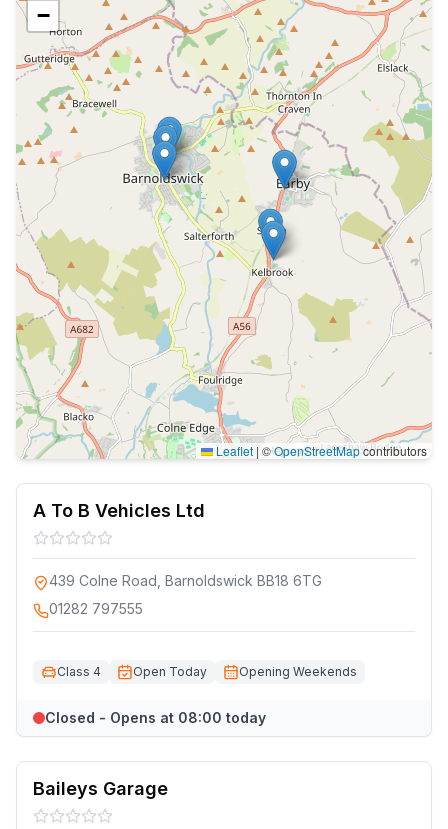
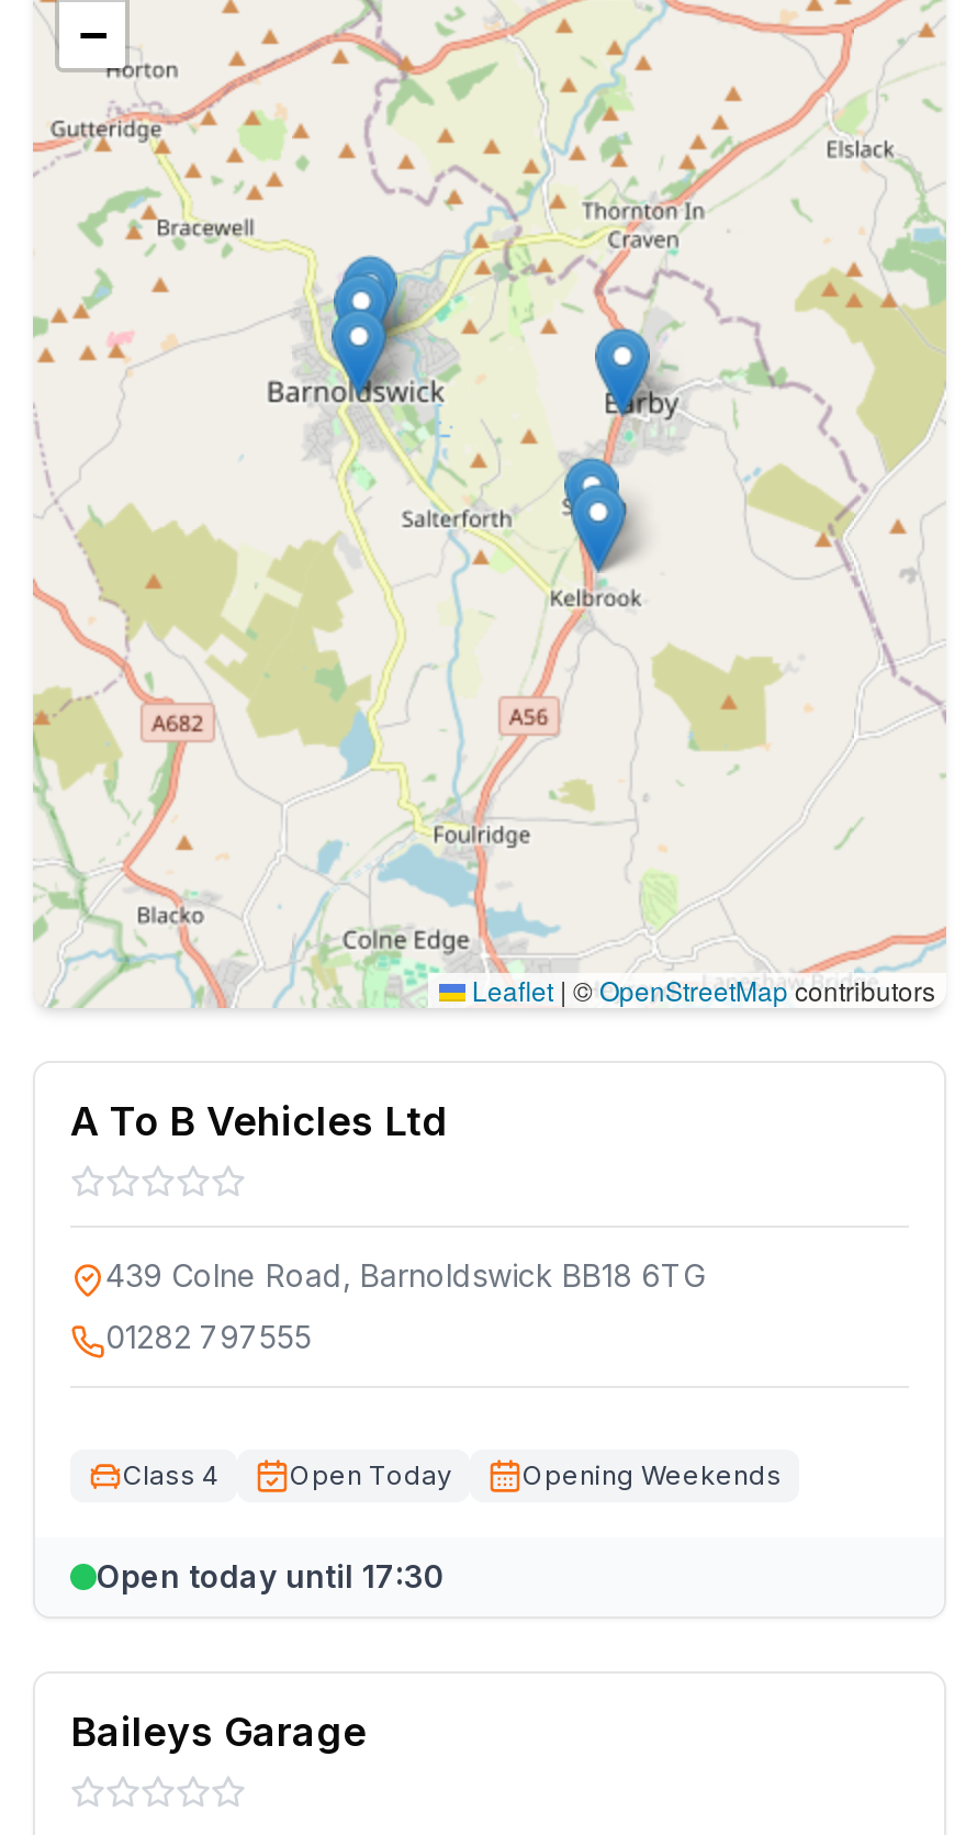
[45,709,266,726] Closed - Opens at 08:00 today -> [97,1557,446,1595] Open today until 17:30

